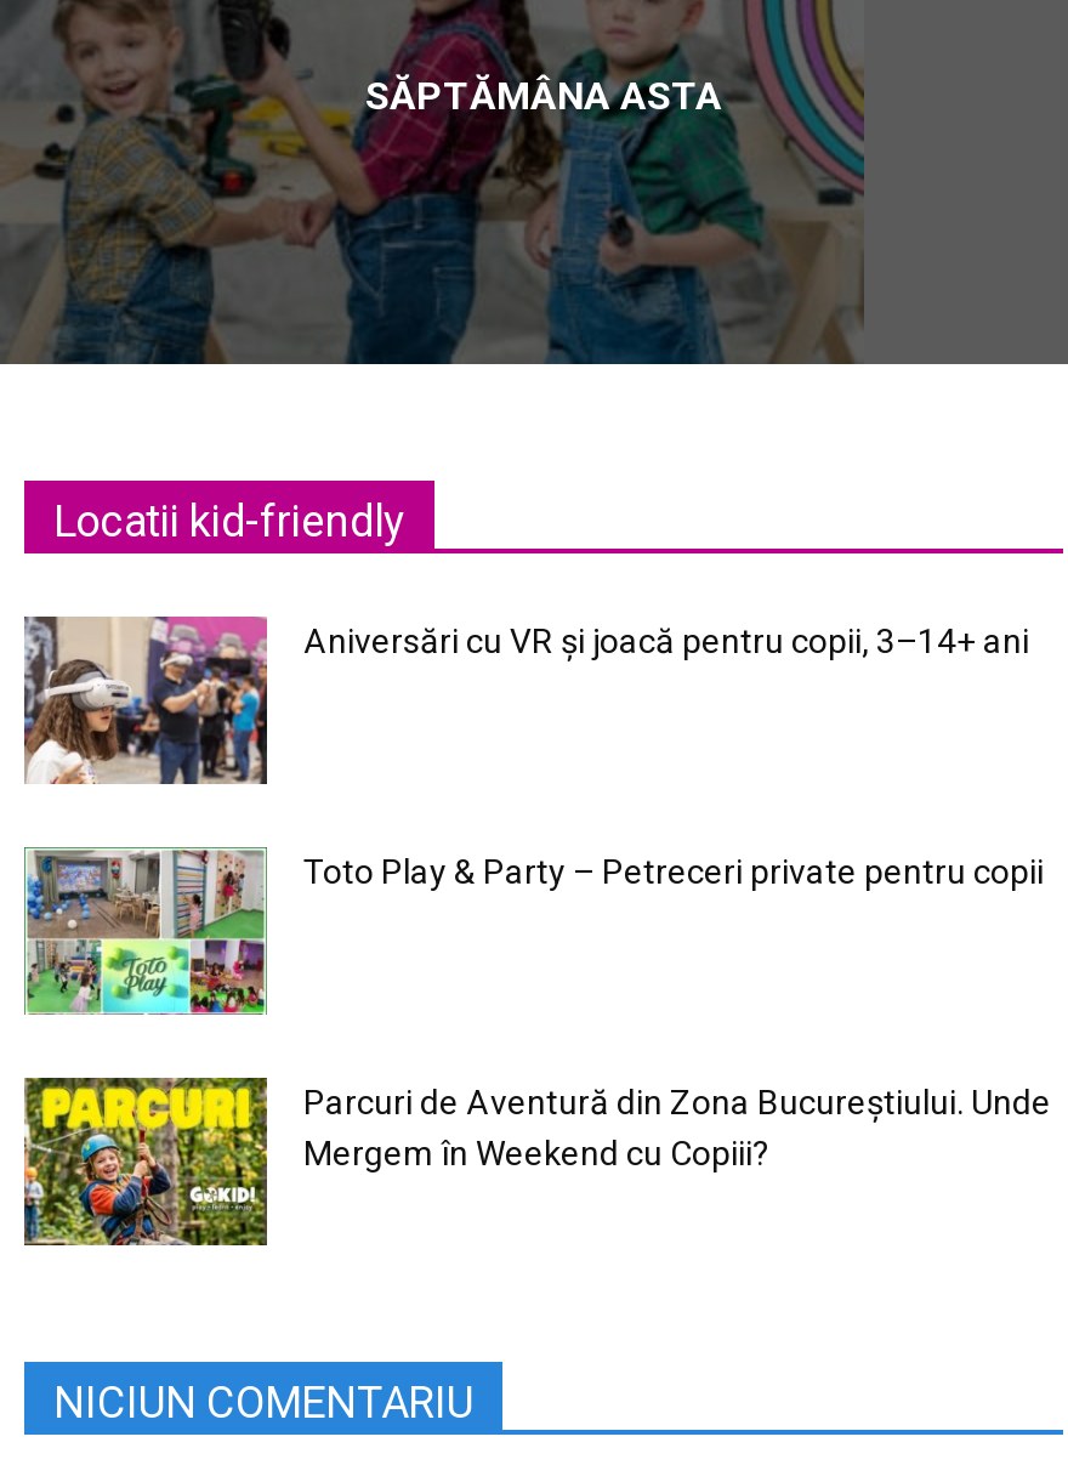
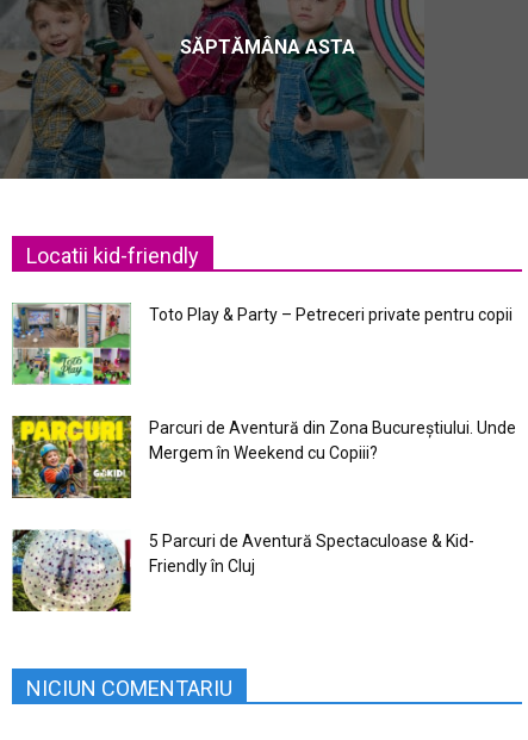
[24,614,1029,784] [image] | Aniversări cu VR și joacă pentru copii, 3–14+ ani -> none
moved [22,845,1051,1173] -> [11,301,516,463]: [image] | Toto Play & Party – Petreceri private pentru copii | Parcuri de Aventură din Zona Bucureştiului. Unde | Mergem în Weekend cu Copiii?
none -> [12,529,474,612] [image] | 5 Parcuri de Aventură Spectaculoase & Kid- | Friendly în Cluj

